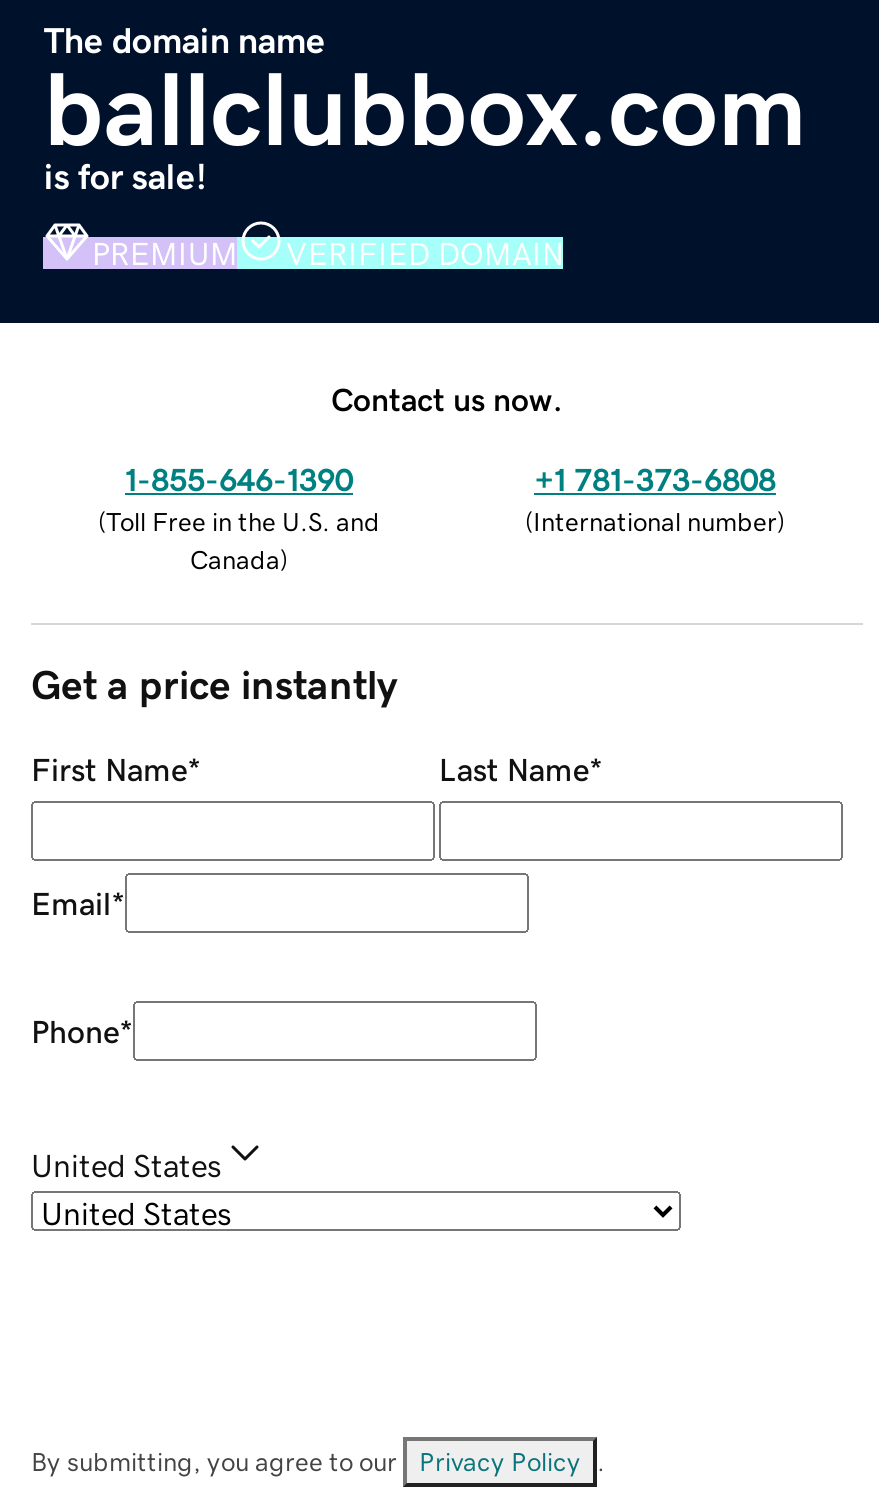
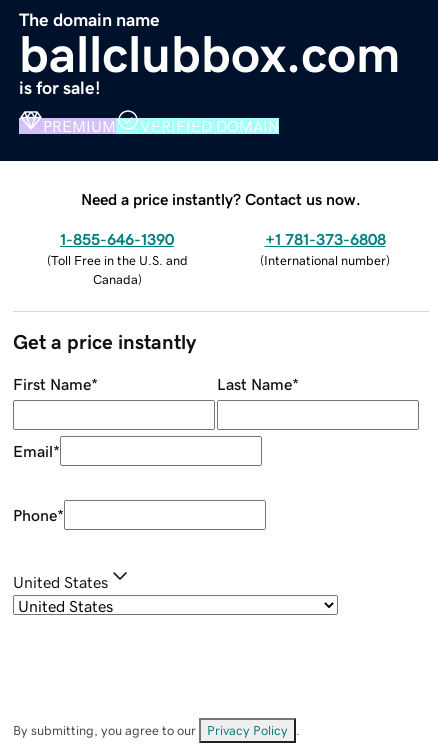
[331,382,563,414] Contact us now. -> [81,191,361,207] Need a price instantly? Contact us now.

